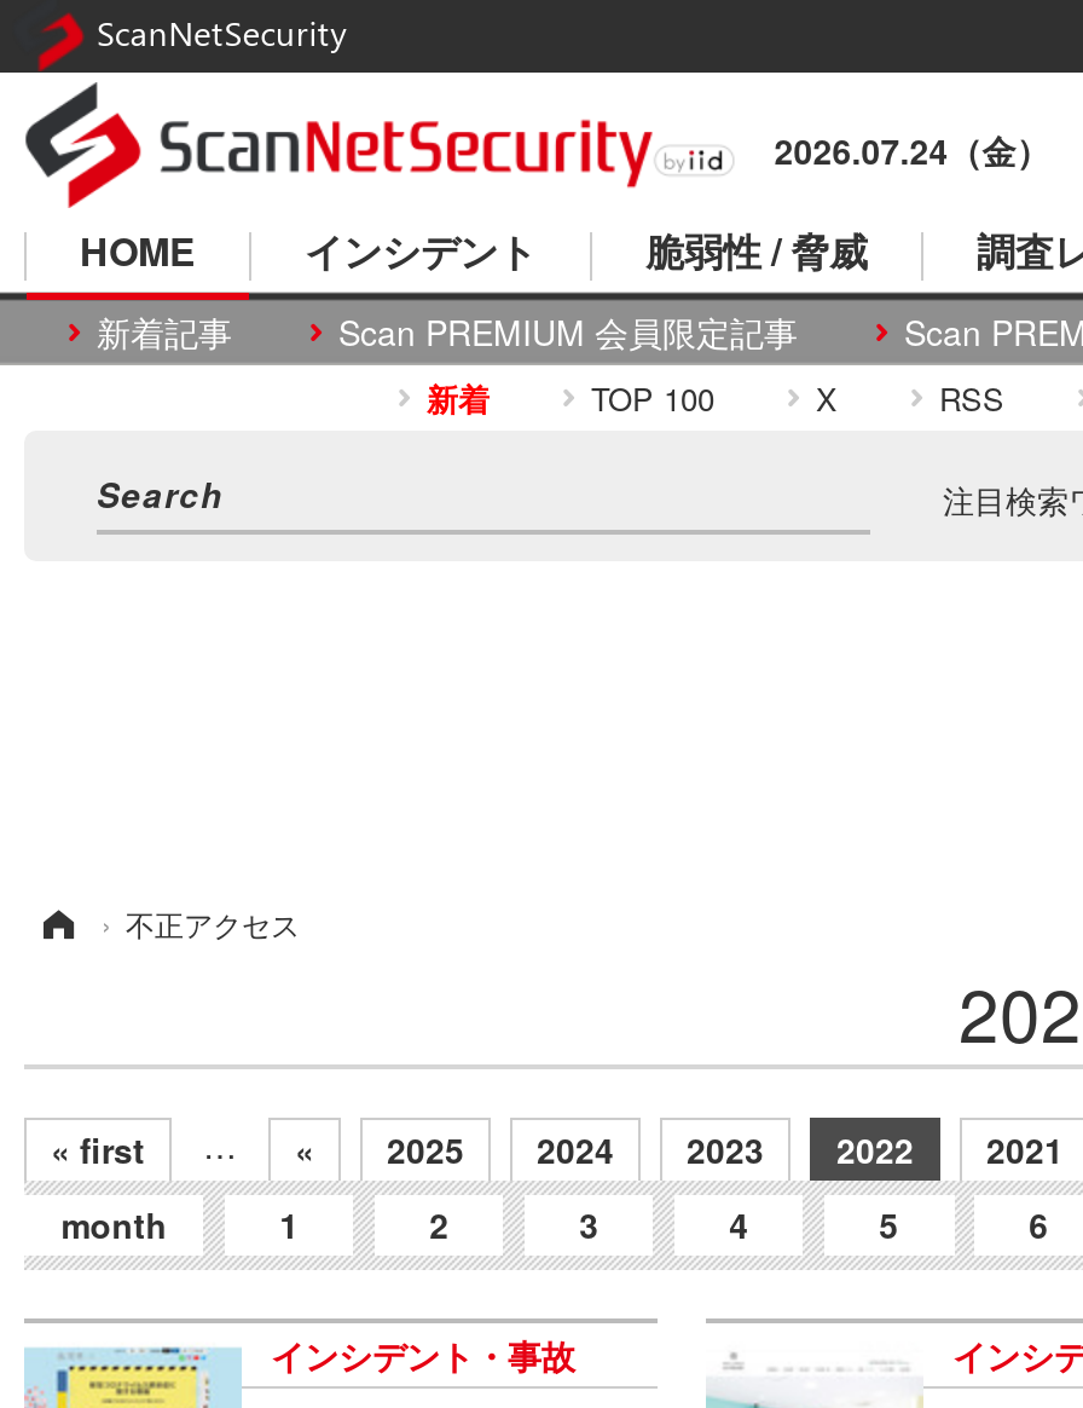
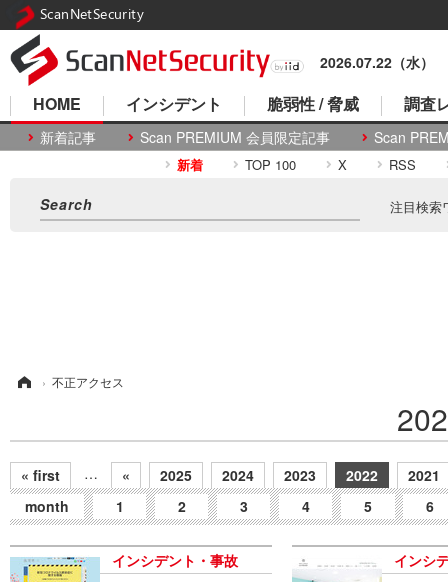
[774,126,1050,174] 2026.07.24（金） -> [320,52,434,72] 2026.07.22（水）

